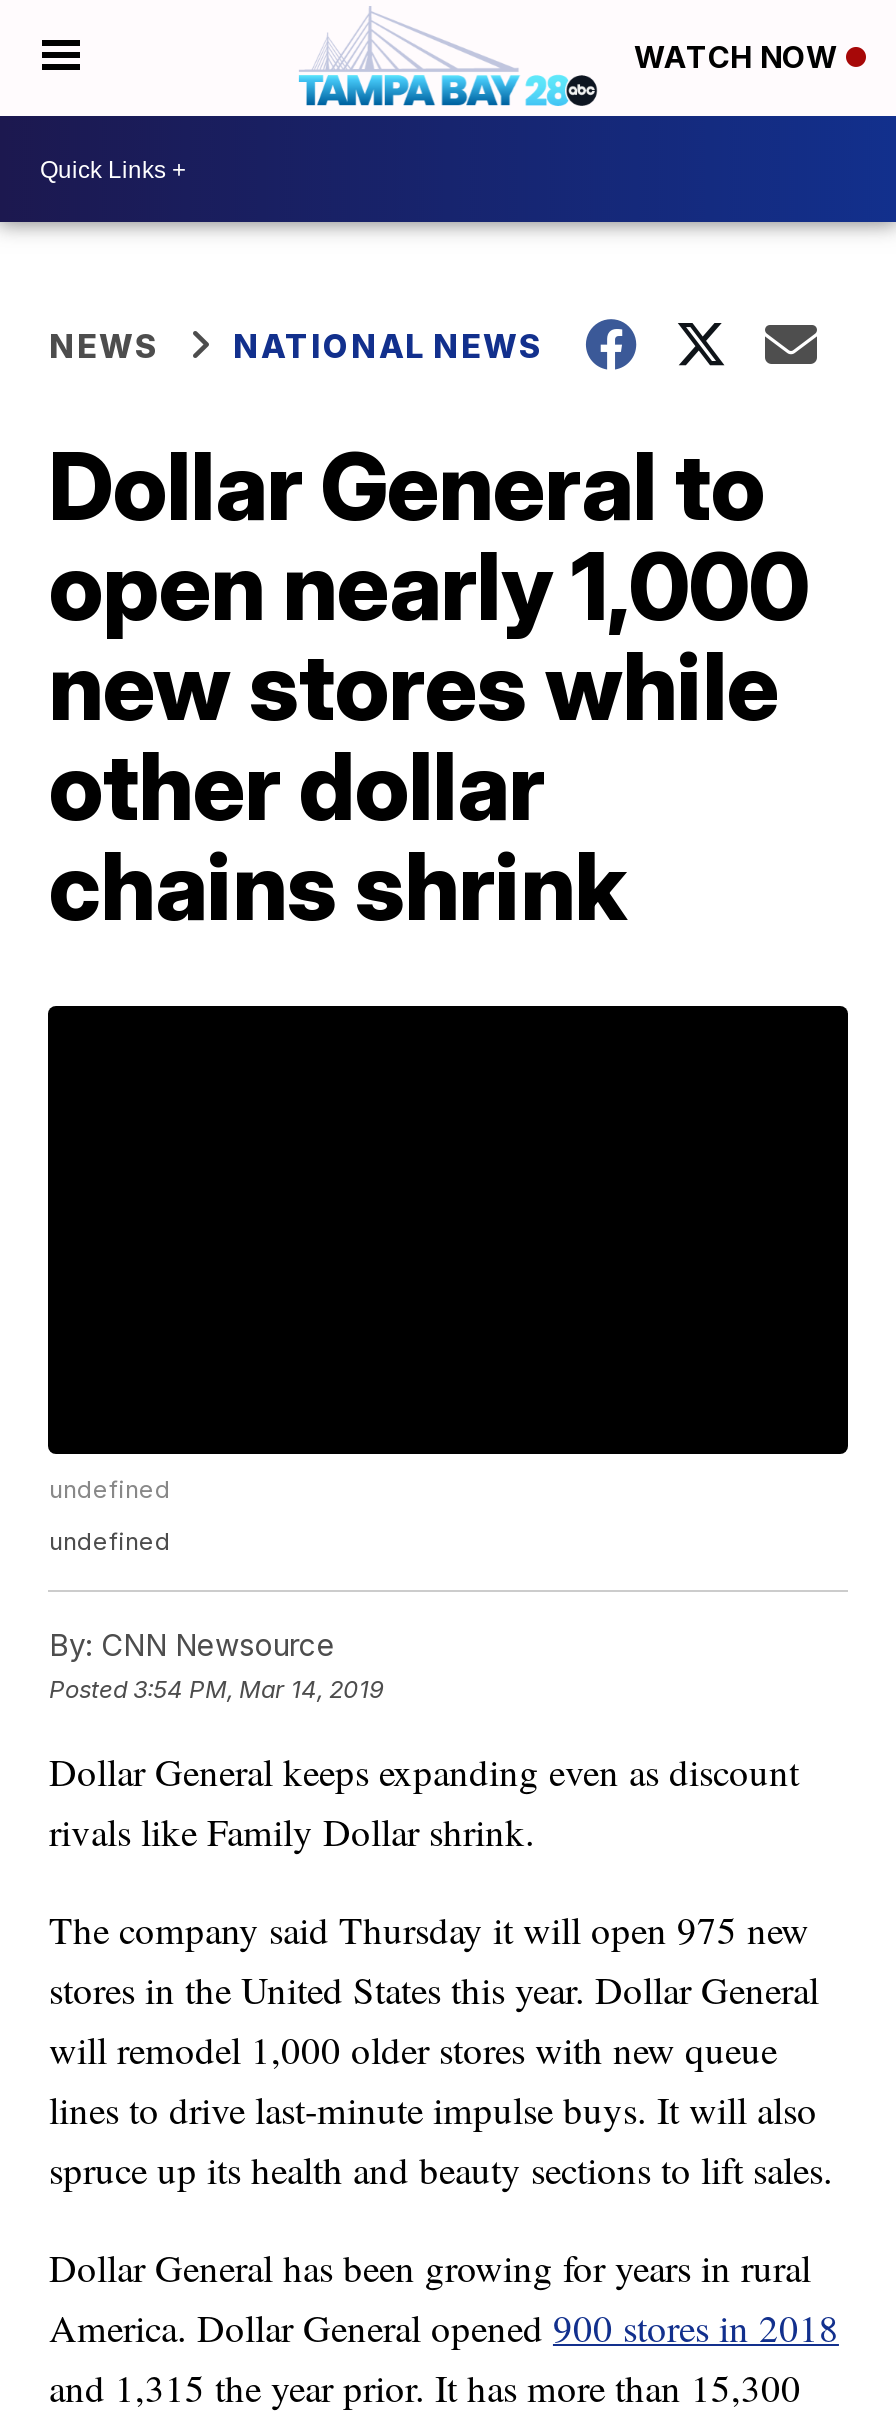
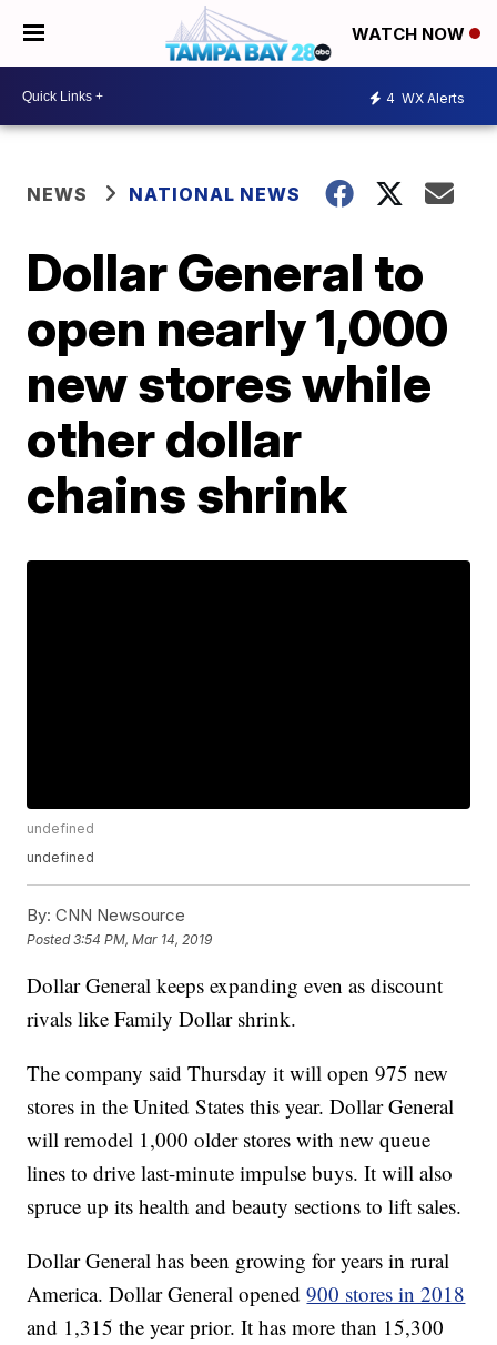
none -> [386,89,465,106] 4 WX Alerts

